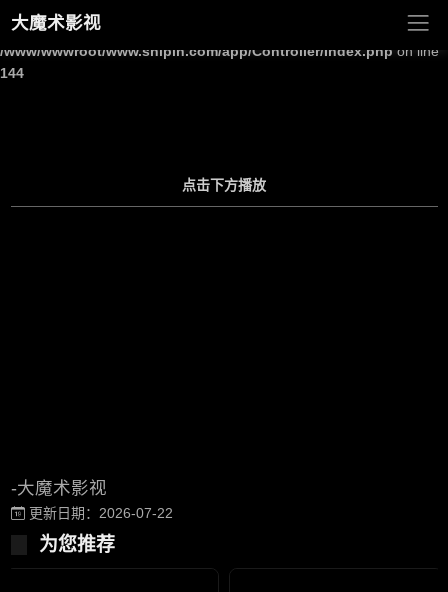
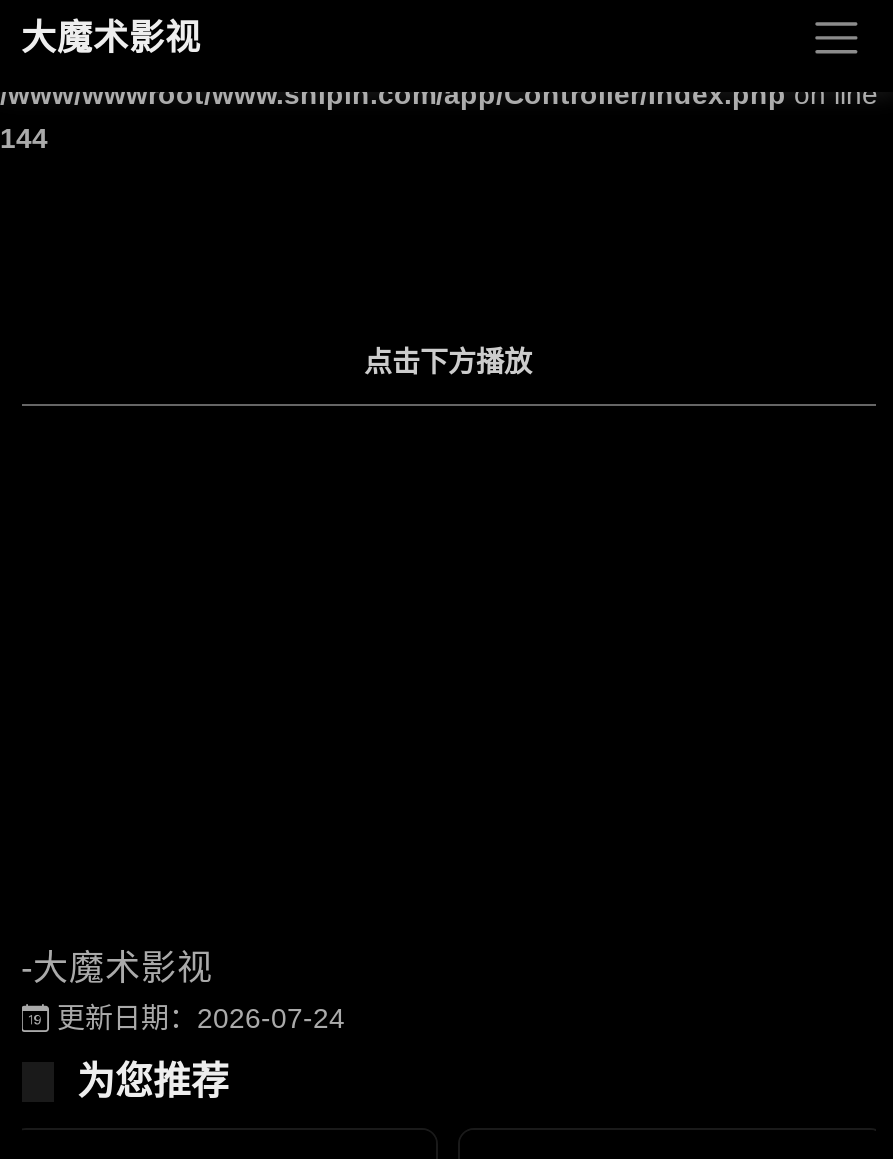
[24,505,172,521] 更新日期：2026-07-22 -> [49,1002,345,1034] 更新日期：2026-07-24

